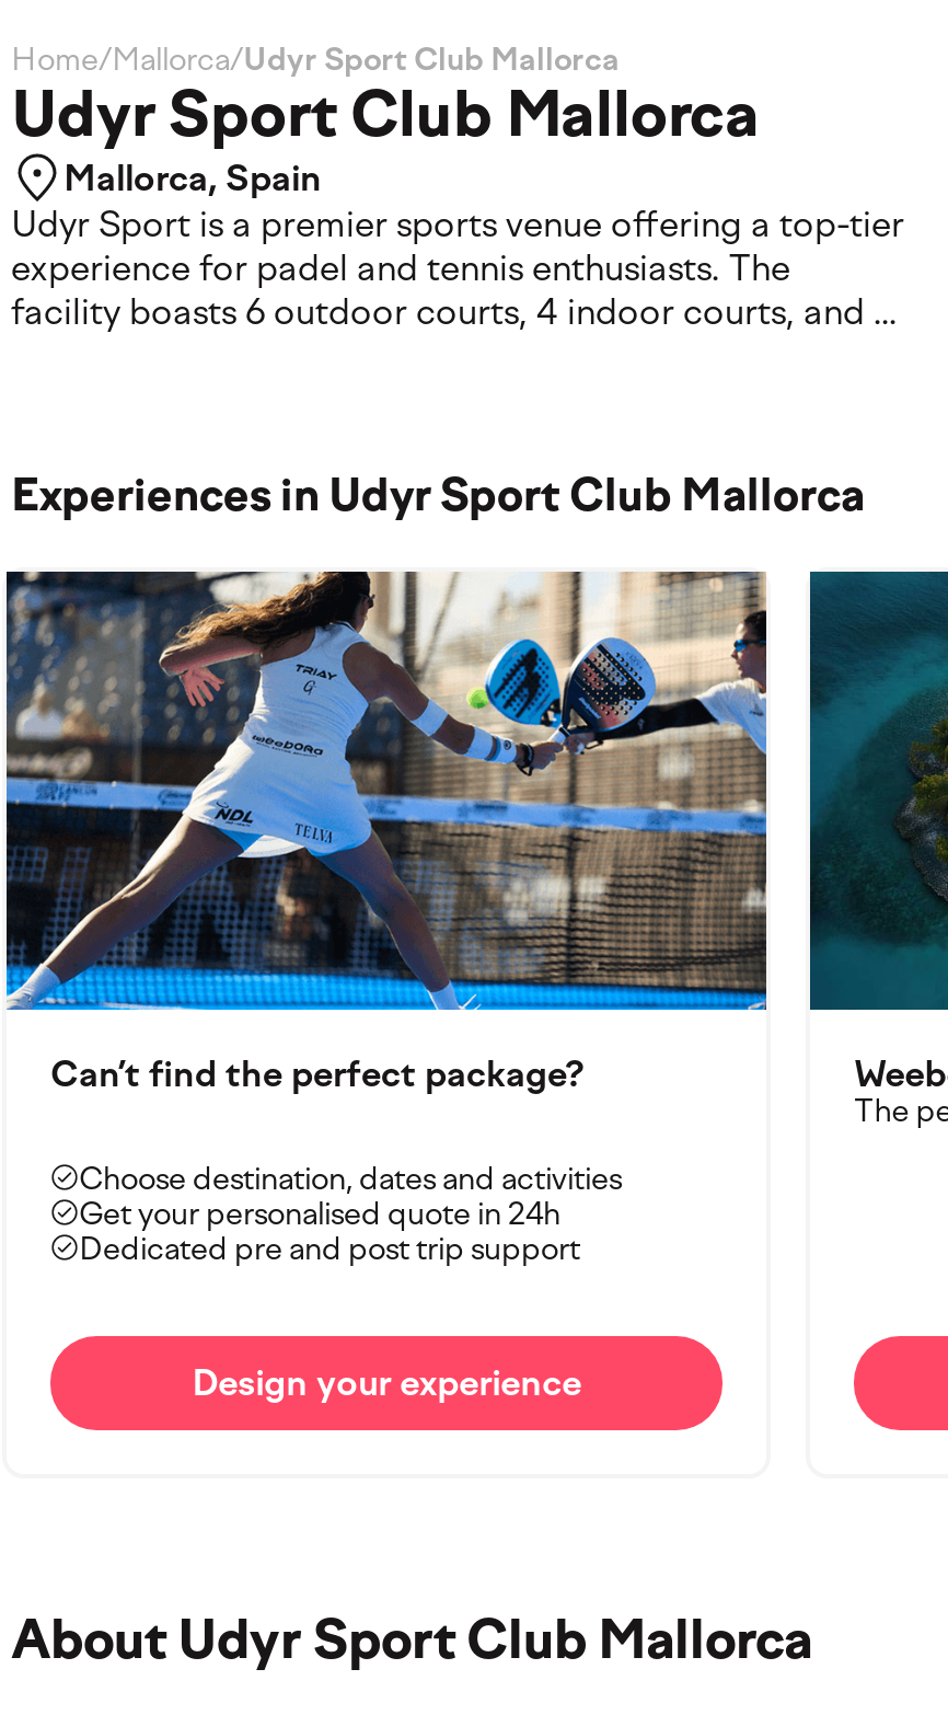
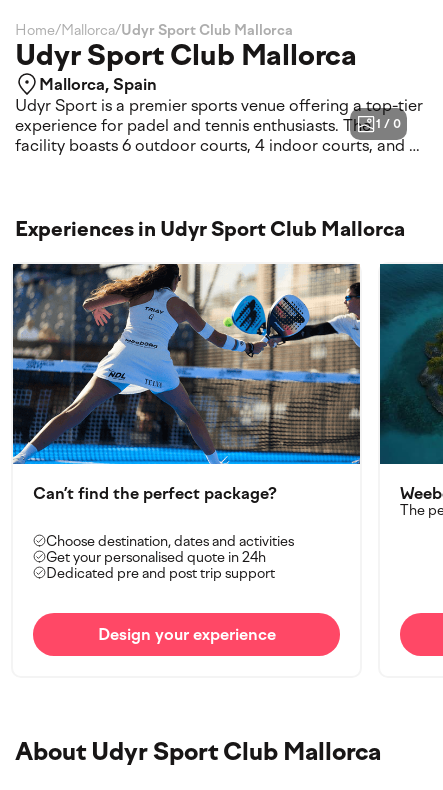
none -> [376,116,401,130] 1 / 0

